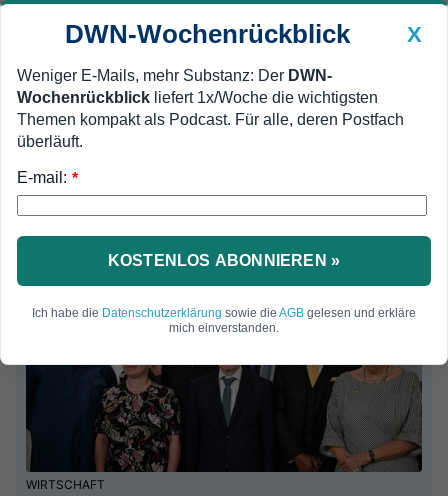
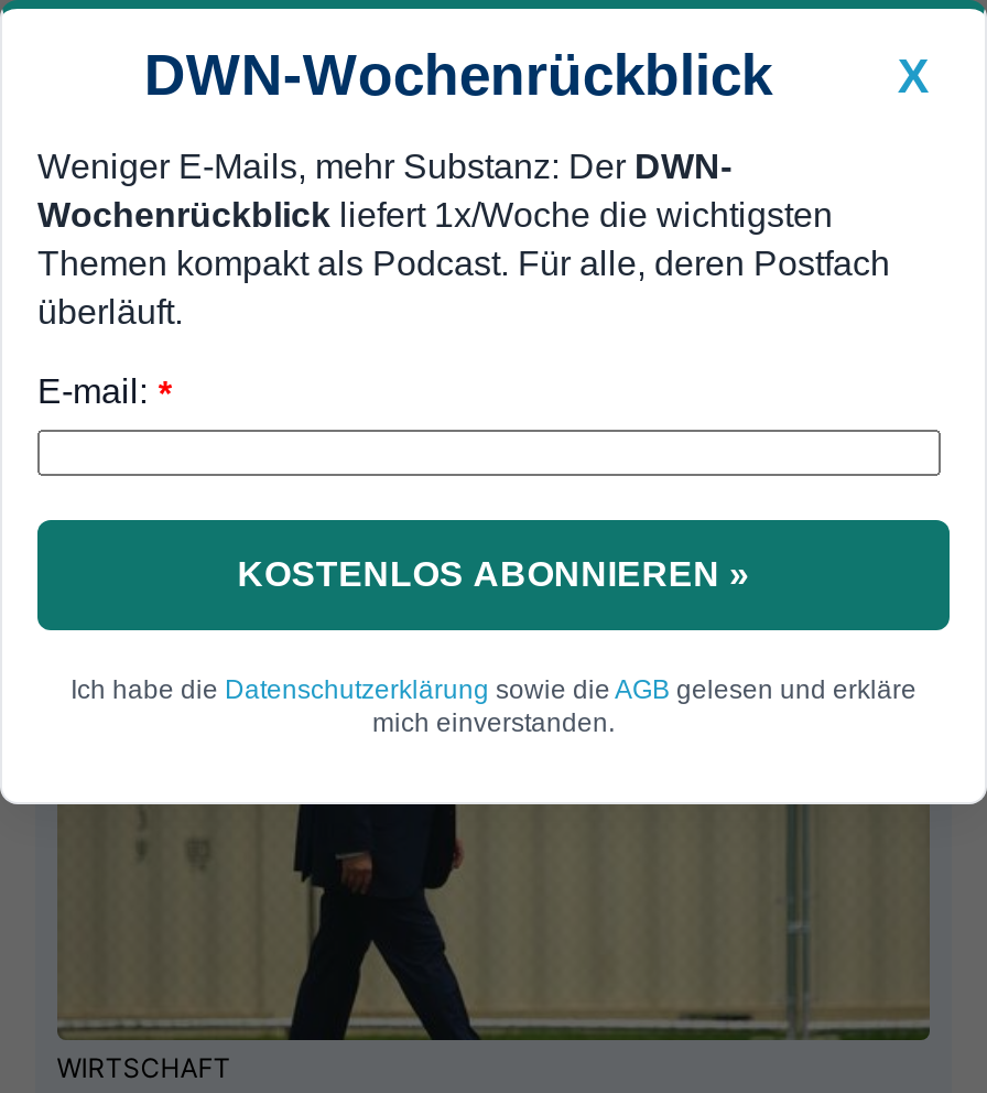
[26,365,422,472] [image] -> [59,804,928,1040] [image]

